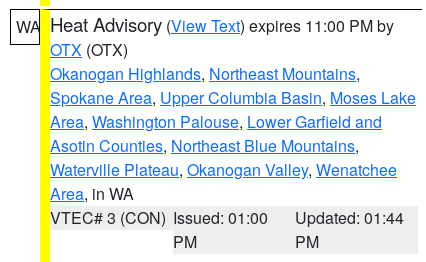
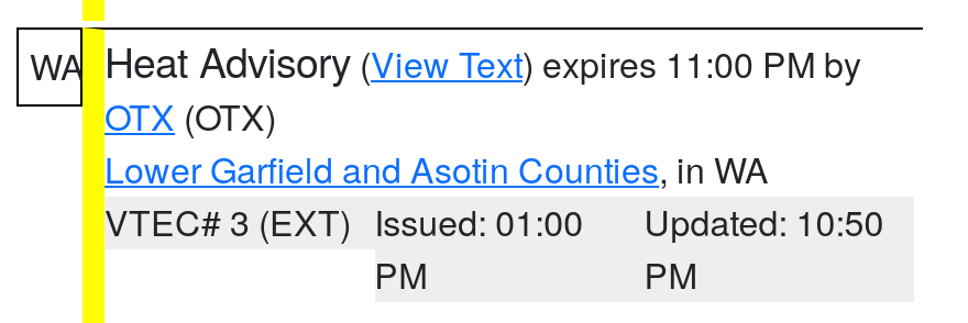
[50,62,416,229] Okanogan Highlands, Northeast Mountains, | Spokane Area, Upper Columbia Basin, Moses Lake | Area, Washington Palouse, Lower Garfield and | Asotin Counties, Northeast Blue Mountains, | Waterville Plateau, Okanogan Valley, Wenatchee | Area, in WA | VTEC# 3 (CON) Issued: 01:00 -> [105,144,769,247] Lower Garfield and Asotin Counties, in WA | VTEC# 3 (EXT) Issued: 01:00
[295,206,404,229] Updated: 01:44 -> [644,197,884,247] Updated: 10:50

